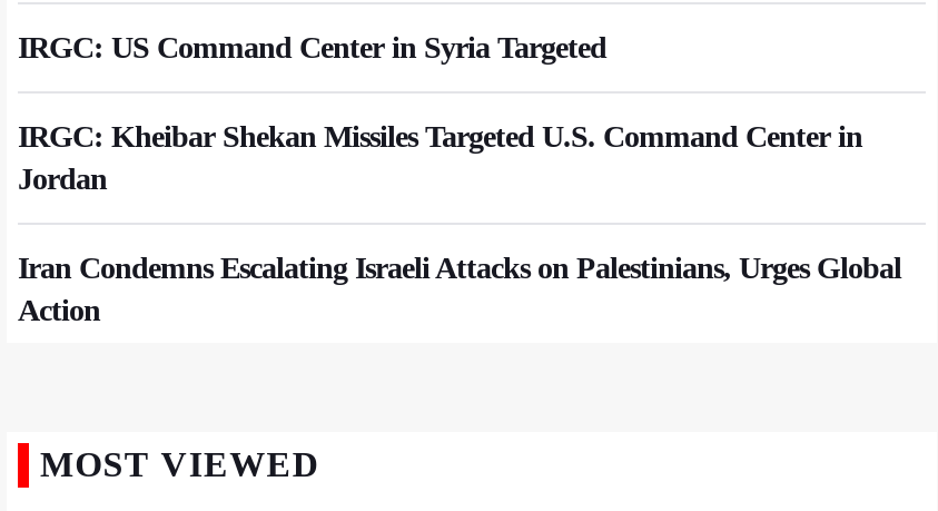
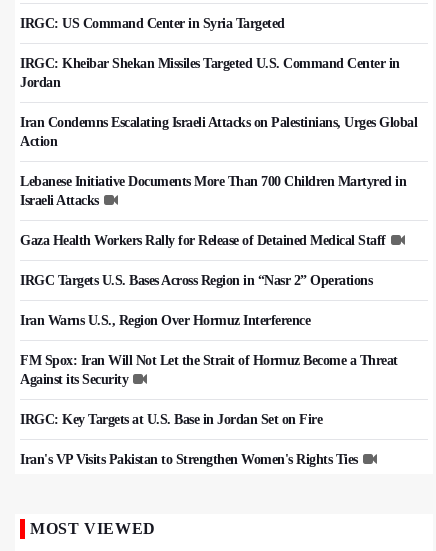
none -> [20,174,406,467] Lebanese Initiative Documents More Than 700 Children Martyred in | Israeli Attacks | Gaza Health Workers Rally for Release of Detained Medical Staff | IRGC Targets U.S. Bases Across Region in “Nasr 2” Operations | Iran Warns U.S., Region Over Hormuz Interference | FM Spox: Iran Will Not Let the Strait of Hormuz Become a Threat | Against its Security | IRGC: Key Targets at U.S. Base in Jordan Set on Fire | Iran's VP Visits Pakistan to Strengthen Women's Rights Ties

